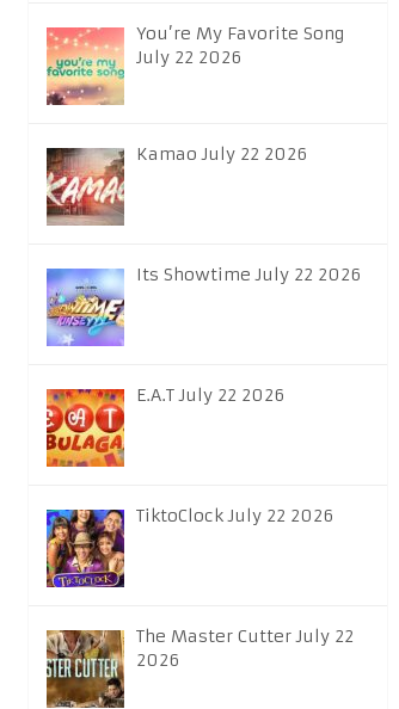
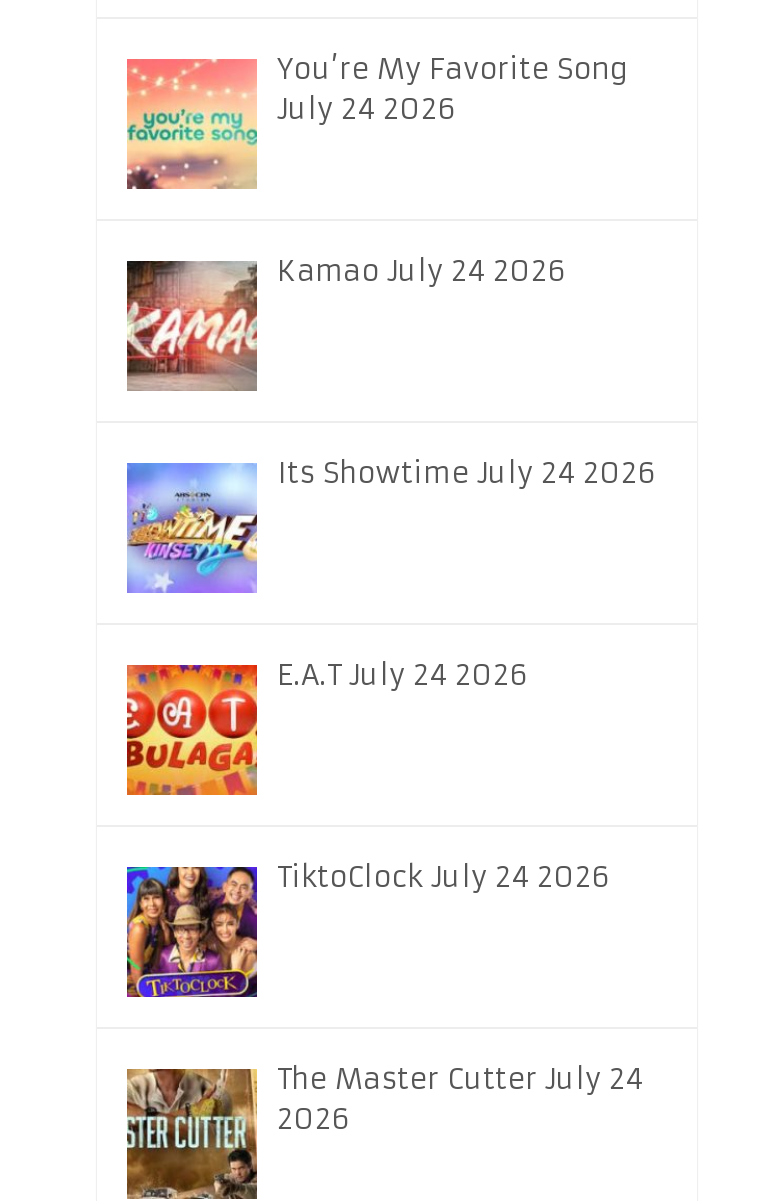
[136,47,241,69] July 22 2026 -> [277,92,455,128] July 24 2026
[136,144,307,165] Kamao July 22 2026 -> [277,254,565,290] Kamao July 24 2026
[136,264,361,286] Its Showtime July 22 2026 -> [277,456,655,492] Its Showtime July 24 2026
[136,385,284,406] E.A.T July 22 2026 -> [277,658,527,694] E.A.T July 24 2026
[136,505,333,527] TiktoClock July 22 2026 -> [277,860,609,896] TiktoClock July 24 2026
[136,626,354,647] The Master Cutter July 22 -> [277,1062,643,1098] The Master Cutter July 24

